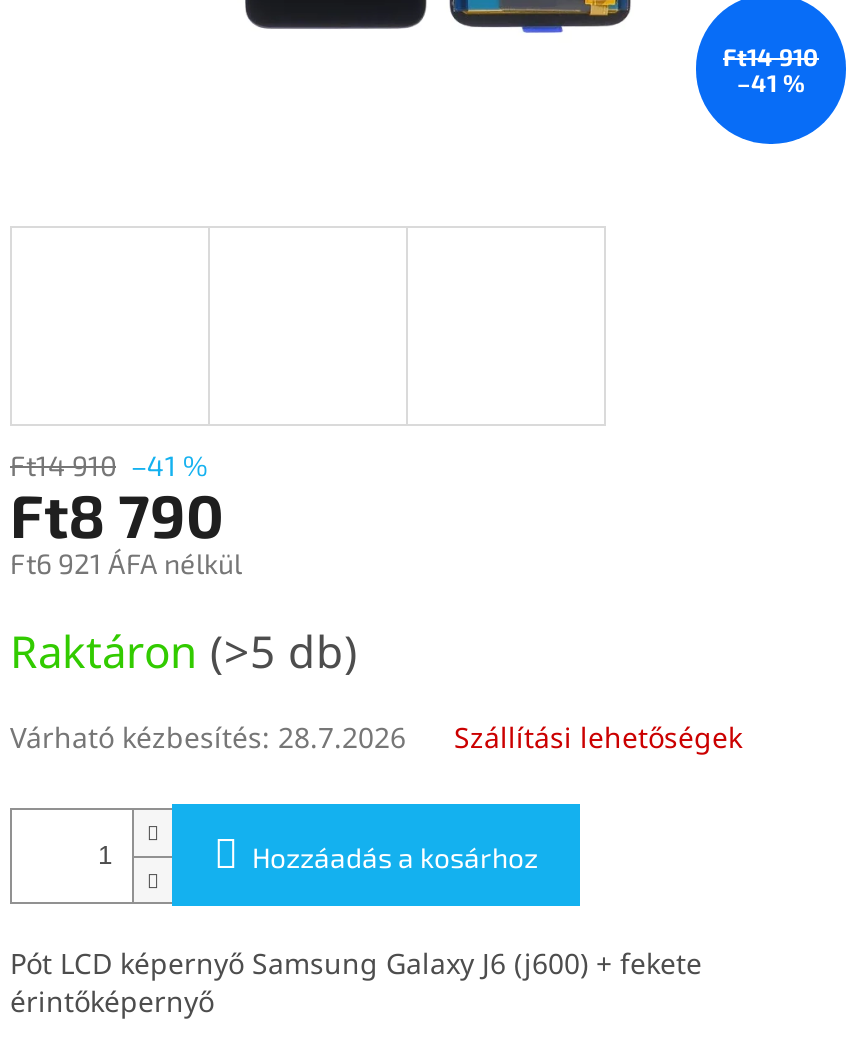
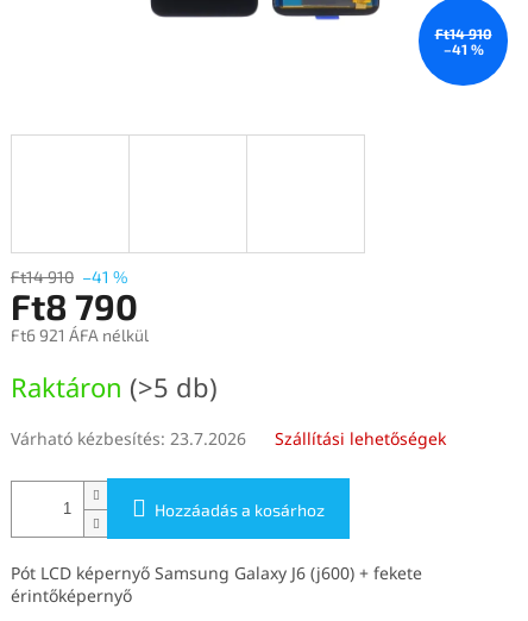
[10,719,406,757] Várható kézbesítés: 28.7.2026 -> [11,428,246,450] Várható kézbesítés: 23.7.2026

